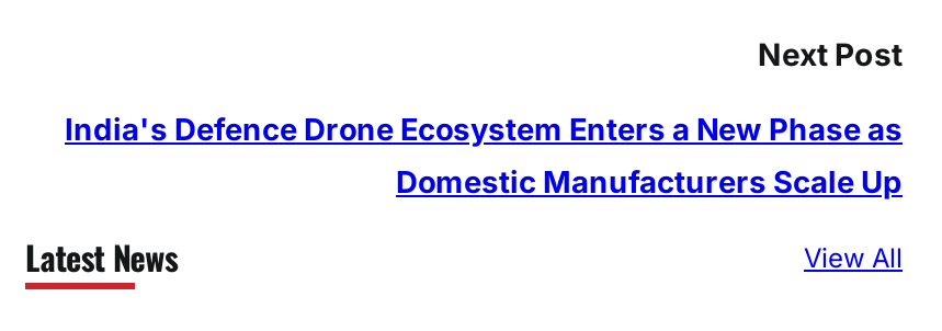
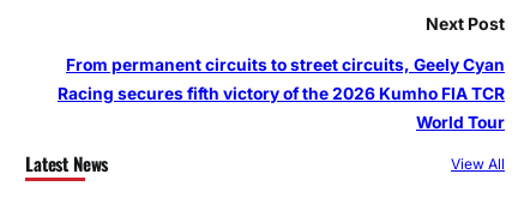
[65,111,903,198] India's Defence Drone Ecosystem Enters a New Phase as | Domestic Manufacturers Scale Up -> [58,55,505,132] From permanent circuits to street circuits, Geely Cyan | Racing secures fifth victory of the 2026 Kumho FIA TCR | World Tour

